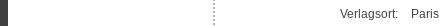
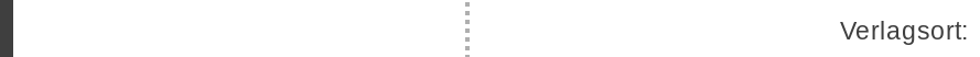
[411,8,439,20] Paris -> none

